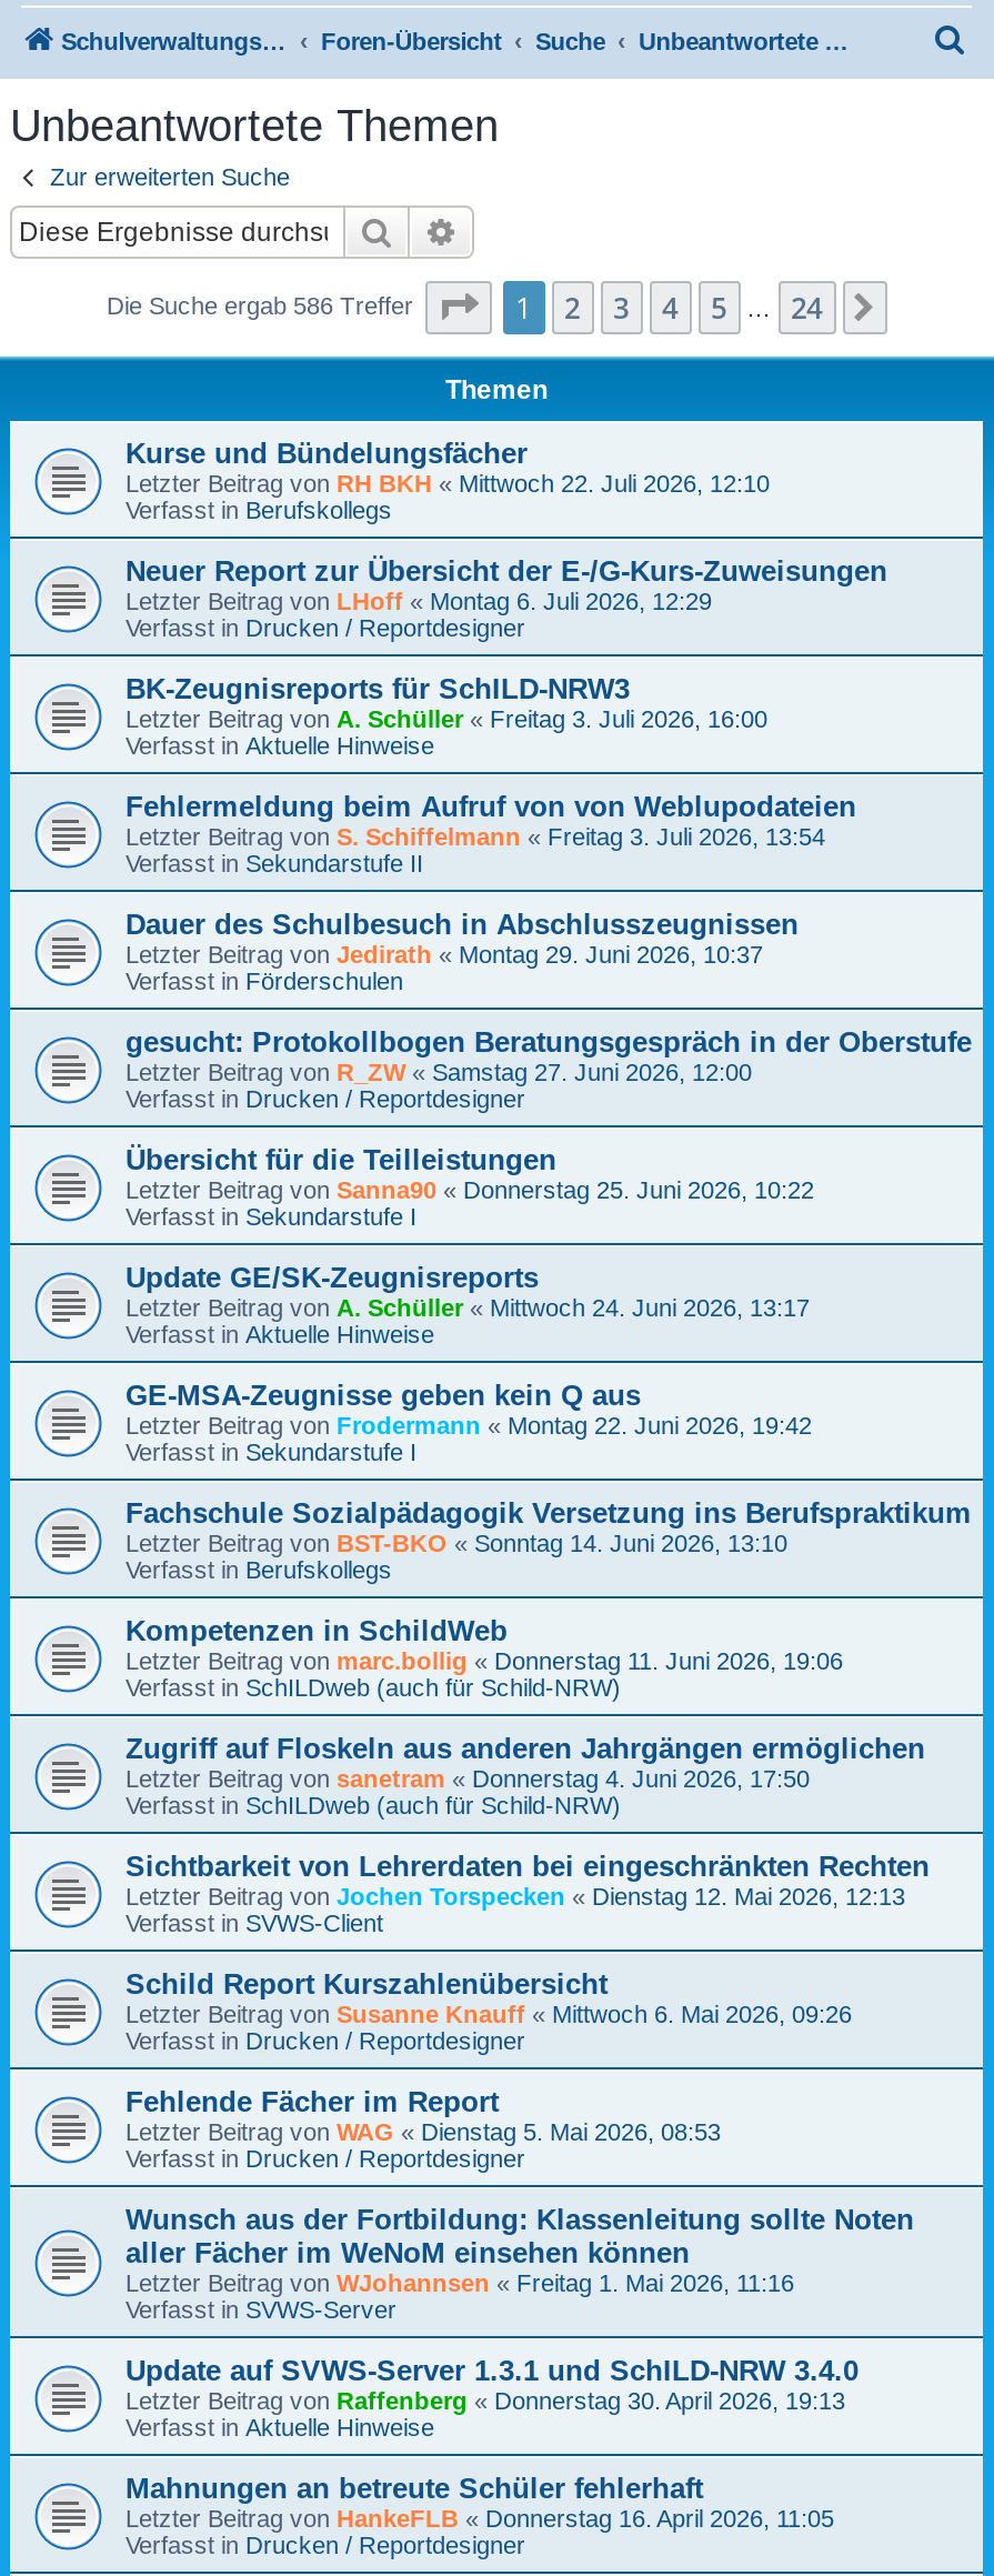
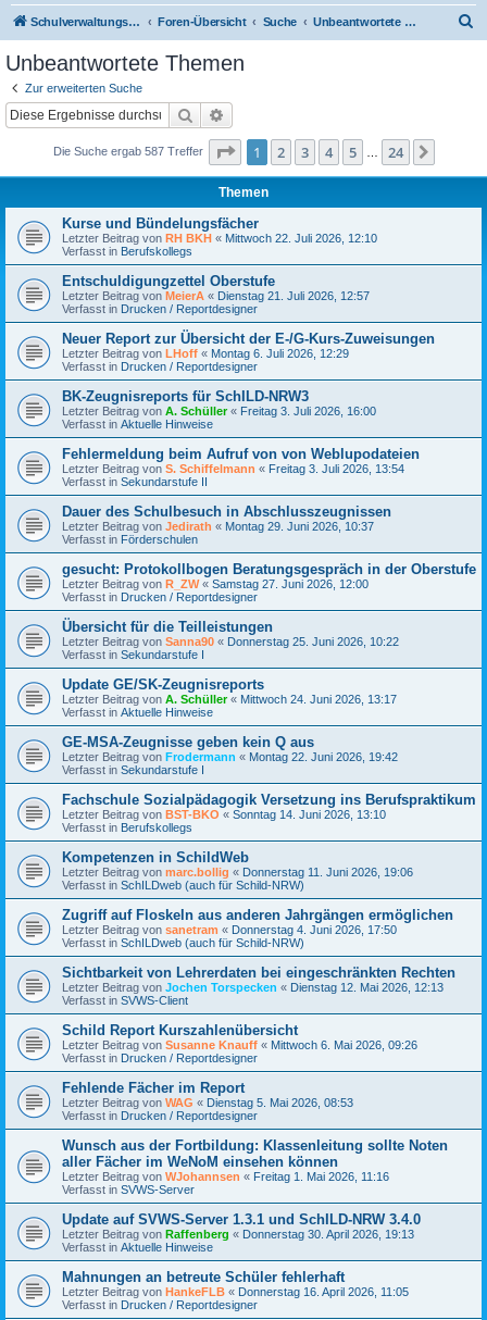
[107,291,420,317] Die Suche ergab 586 Treffer -> [53,144,206,157] Die Suche ergab 587 Treffer
none -> [62,272,370,315] Entschuldigungzettel Oberstufe | Letzter Beitrag vonMeierA «Dienstag 21. Juli 2026, 12:57 | Verfasst in Drucken / Reportdesigner

